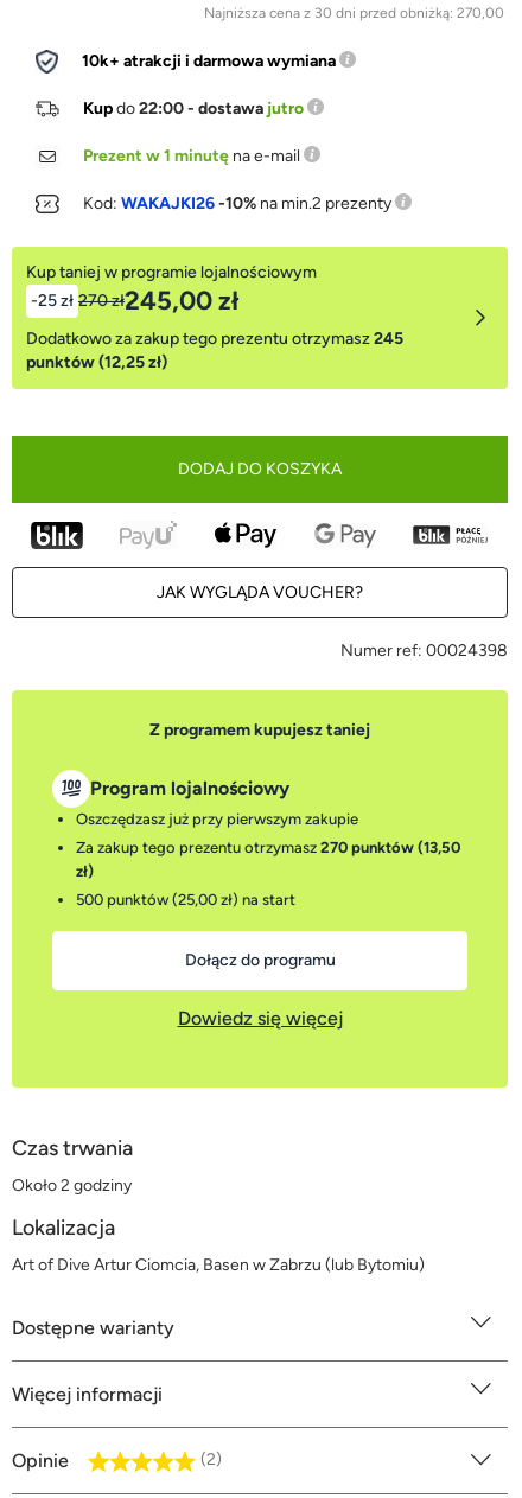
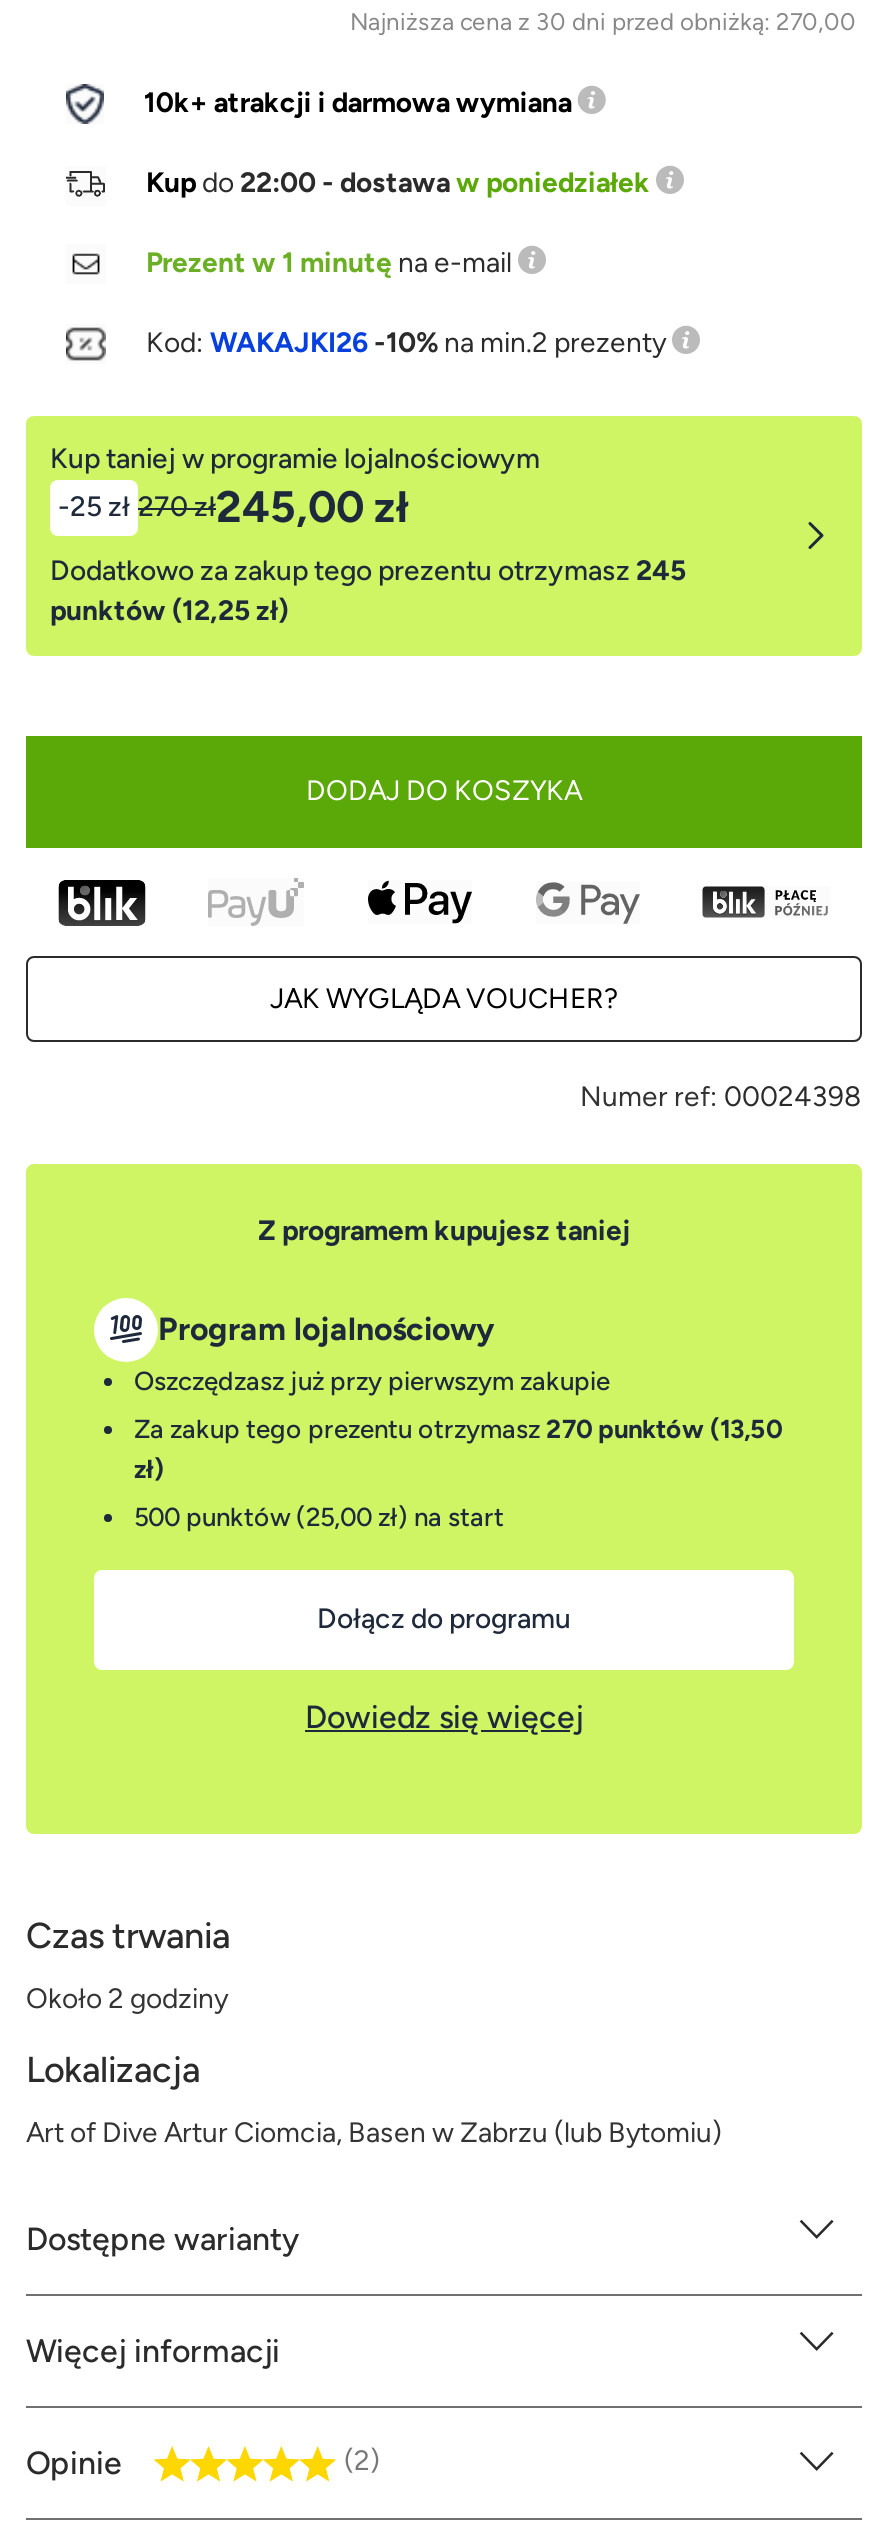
[83,99,304,119] Kup do 22:00 - dostawa jutro -> [146,167,650,201] Kup do 22:00 - dostawa w poniedziałek

